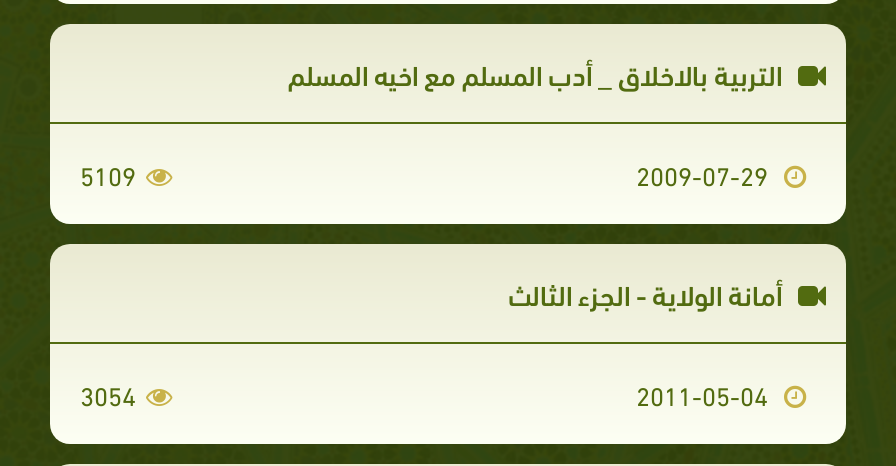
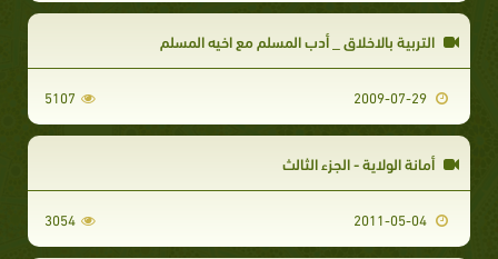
[80,154,136,194] 5109 -> [44,86,76,108] 5107

